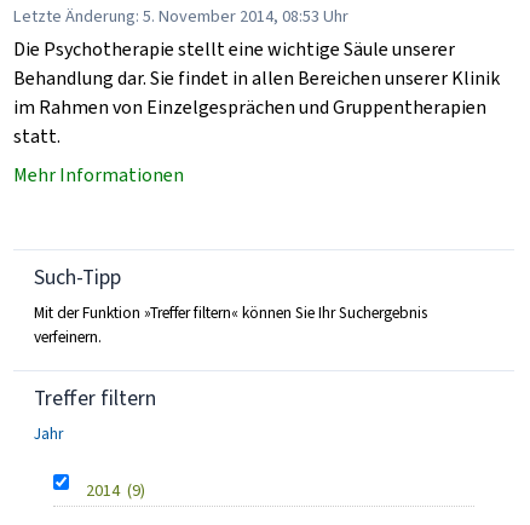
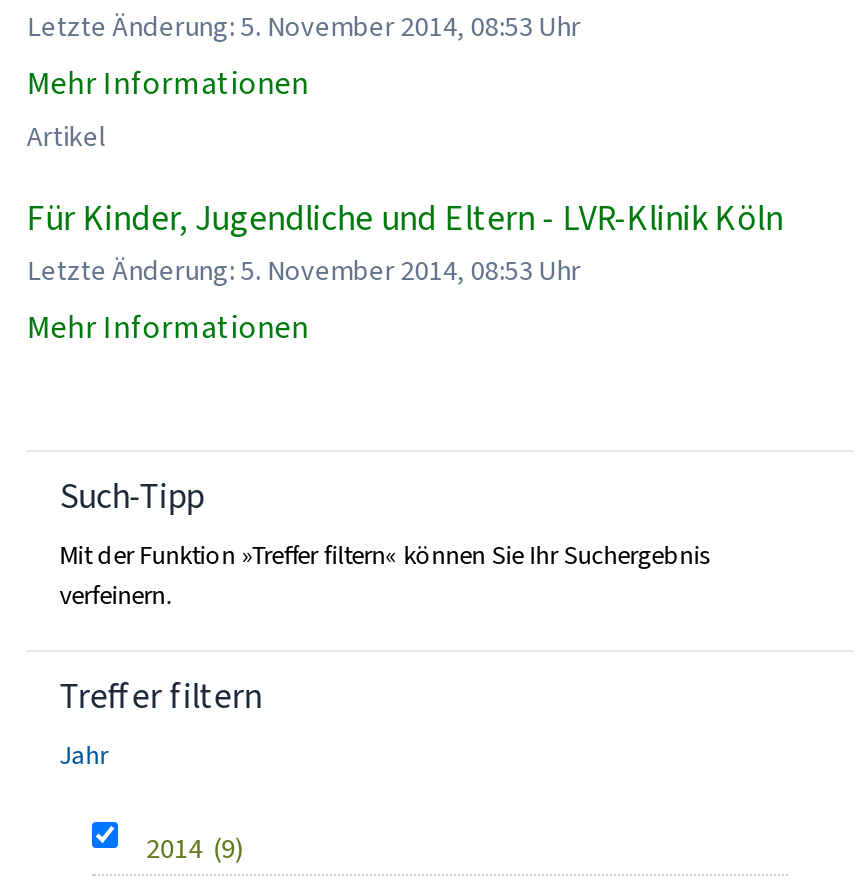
[14,36,500,148] Die Psychotherapie stellt eine wichtige Säule unserer | Behandlung dar. Sie findet in allen Bereichen unserer Klinik | im Rahmen von Einzelgesprächen und Gruppentherapien | statt. -> [27,61,783,289] Mehr Informationen | Artikel | Für Kinder, Jugendliche und Eltern - LVR-Klinik Köln | Letzte Änderung: 5. November 2014, 08:53 Uhr

